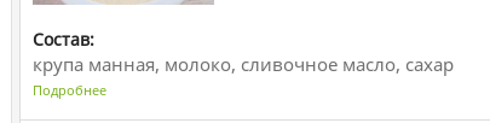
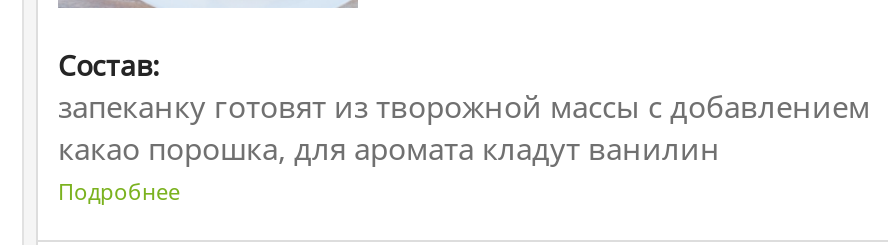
[33,52,454,76] крупа манная, молоко, сливочное масло, сахар -> [58,86,870,168] запеканку готовят из творожной массы с добавлением | какао порошка, для аромата кладут ванилин

